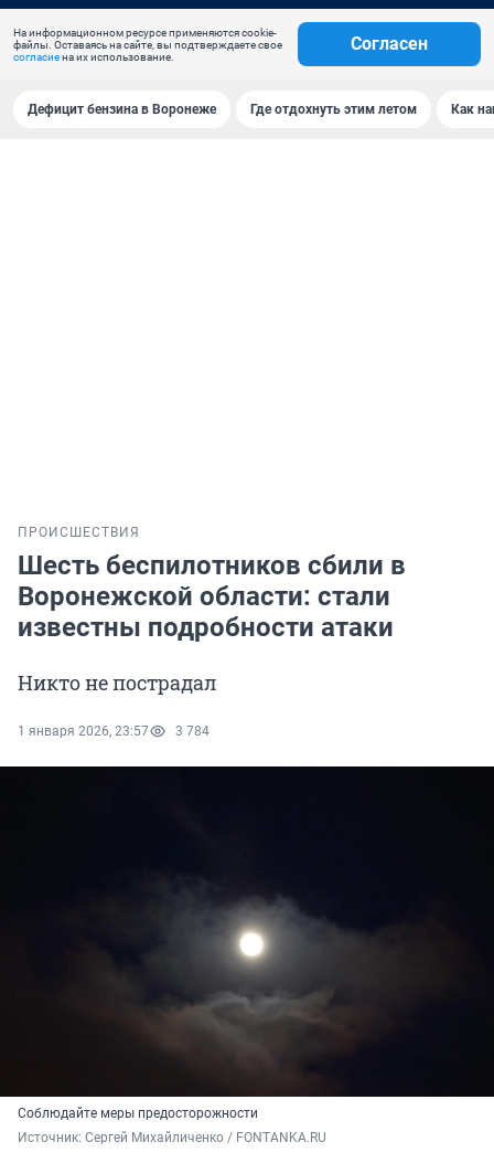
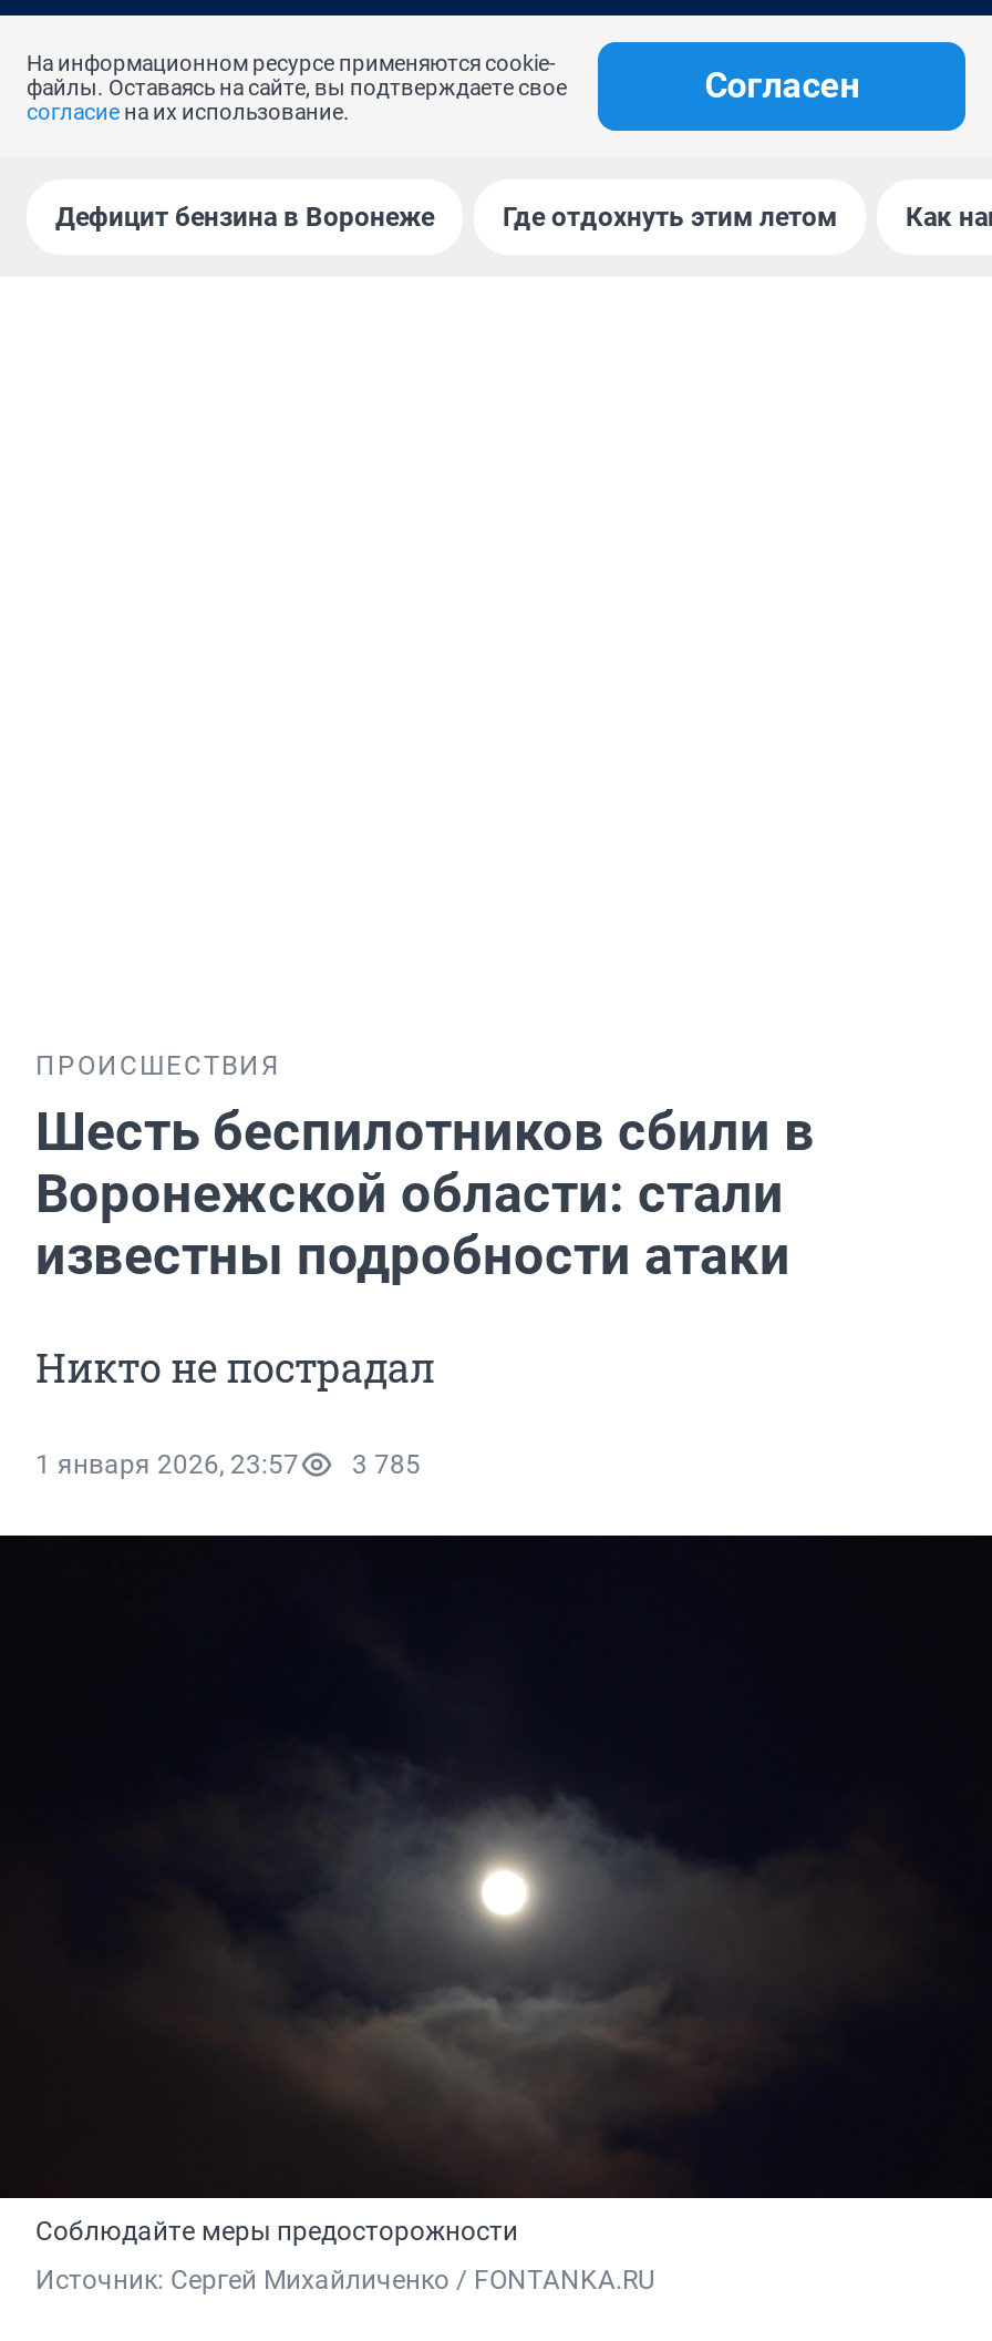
[18,724,210,739] 1 января 2026, 23:57 3 784 -> [35,1449,421,1480] 1 января 2026, 23:57 3 785

